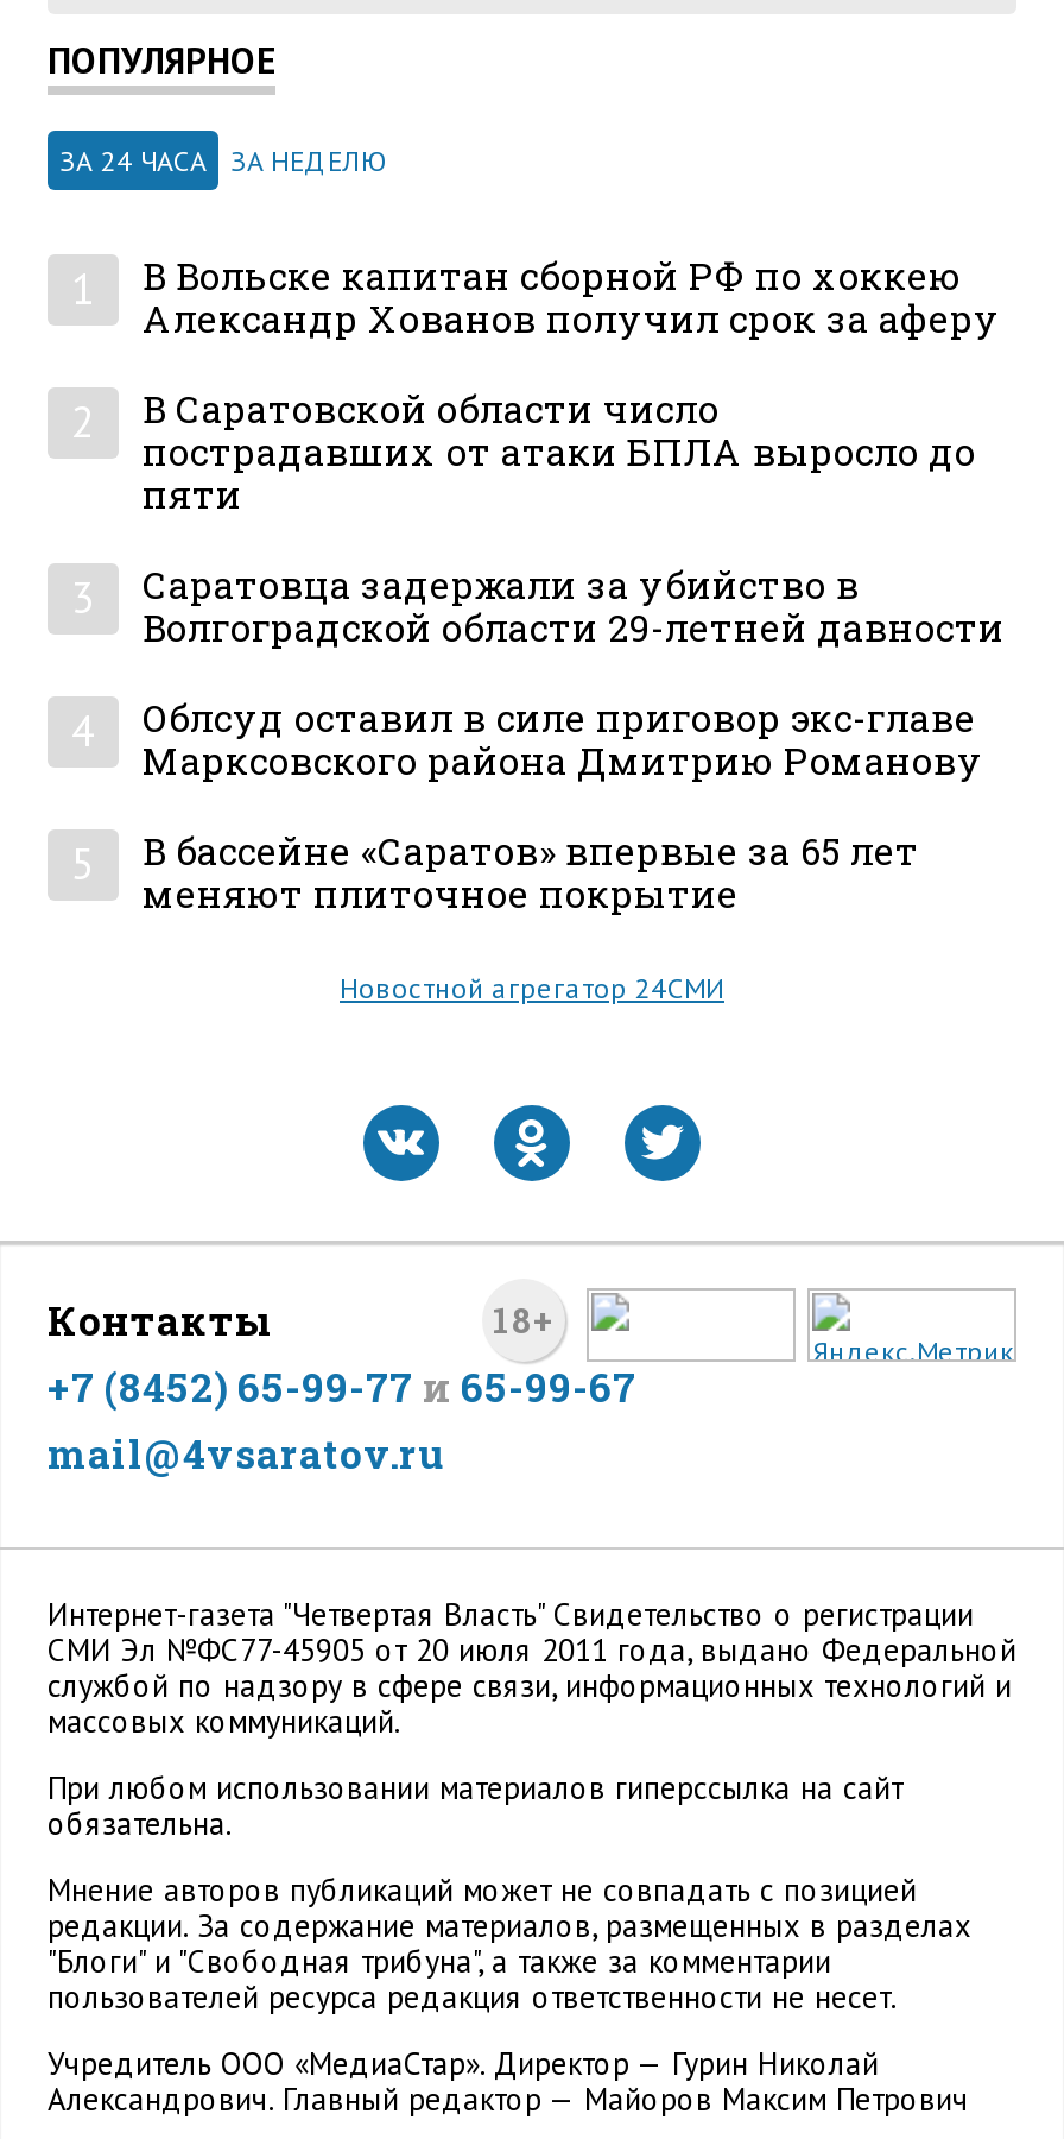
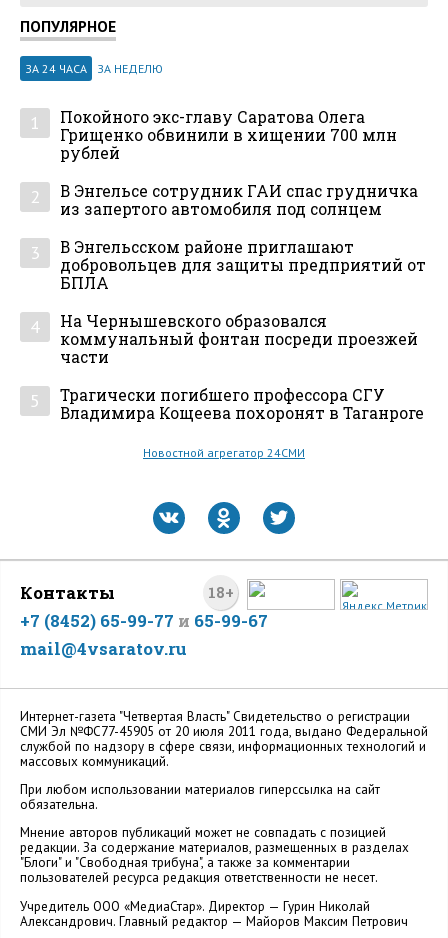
[142,252,1000,342] В Вольске капитан сборной РФ по хоккею | Александр Хованов получил срок за аферу -> [60,107,397,163] Покойного экс-главу Саратова Олега | Грищенко обвинили в хищении 700 млн | рублей
[142,385,976,518] В Саратовской области число | пострадавших от атаки БПЛА выросло до | пяти -> [60,181,418,219] В Энгельсе сотрудник ГАИ спас грудничка | из запертого автомобиля под солнцем
[142,561,1005,651] Саратовца задержали за убийство в | Волгоградской области 29-летней давности -> [60,237,426,293] В Энгельсском районе приглашают | добровольцев для защиты предприятий от | БПЛА
[142,694,983,784] Облсуд оставил в силе приговор экс-главе | Марксовского района Дмитрию Романову -> [60,311,418,367] На Чернышевского образовался | коммунальный фонтан посреди проезжей | части
[142,827,919,917] В бассейне «Саратов» впервые за 65 лет | меняют плиточное покрытие -> [60,385,424,423] Трагически погибшего профессора СГУ | Владимира Кощеева похоронят в Таганроге

